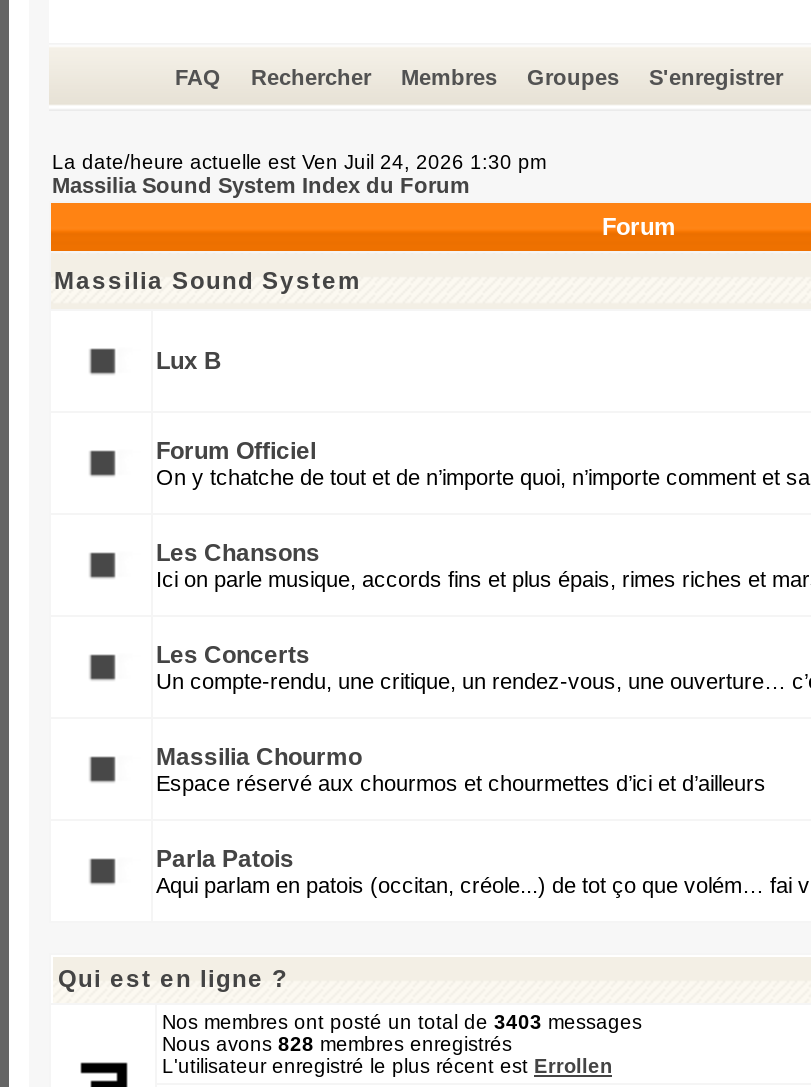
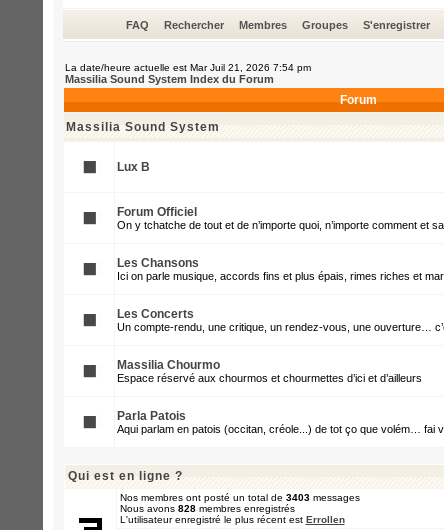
[52,151,546,173] La date/heure actuelle est Ven Juil 24, 2026 1:30 pm -> [64,62,310,73] La date/heure actuelle est Mar Juil 21, 2026 7:54 pm

